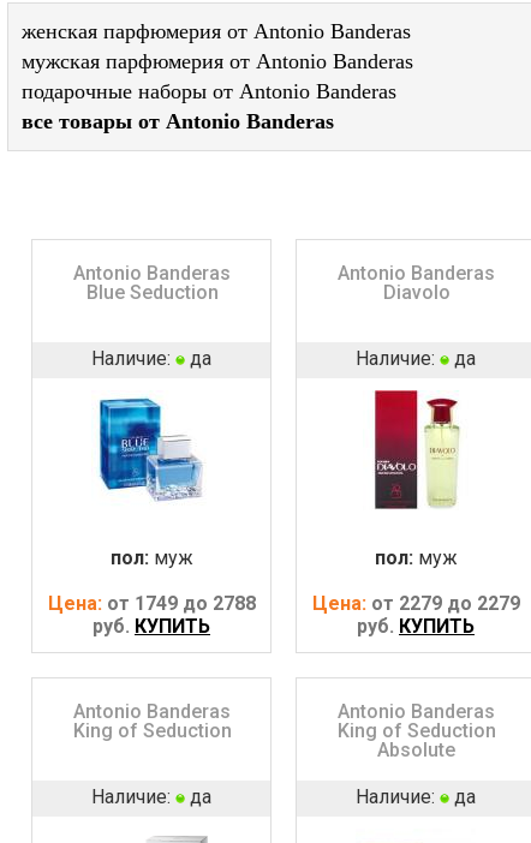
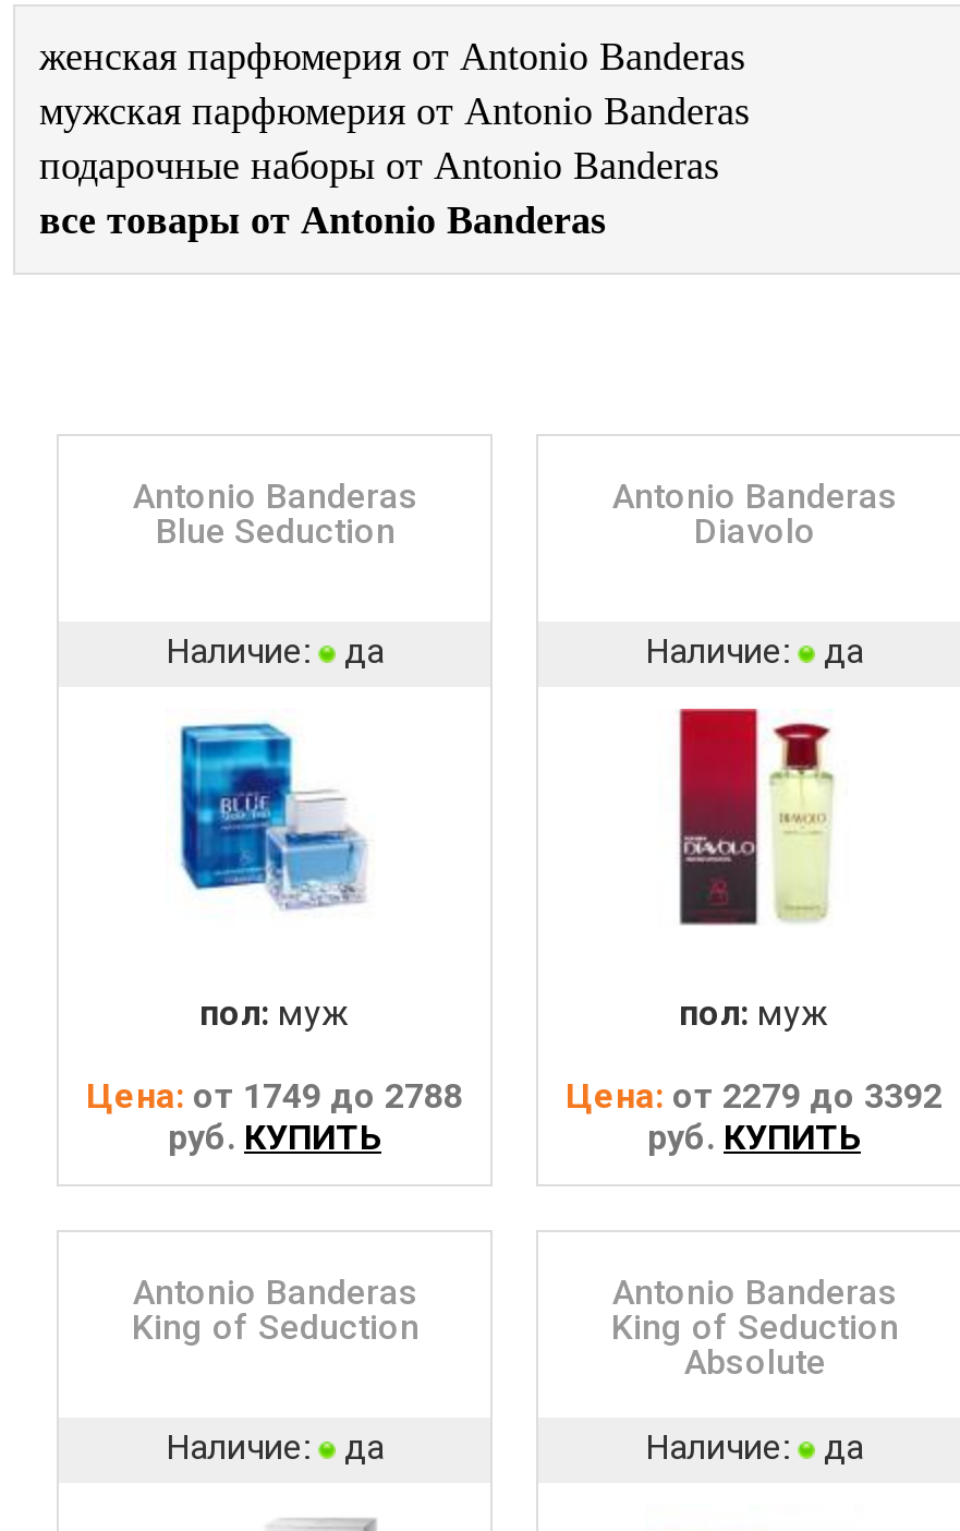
[312,592,520,614] Цена: от 2279 до 2279 -> [566,1074,943,1116] Цена: от 2279 до 3392

